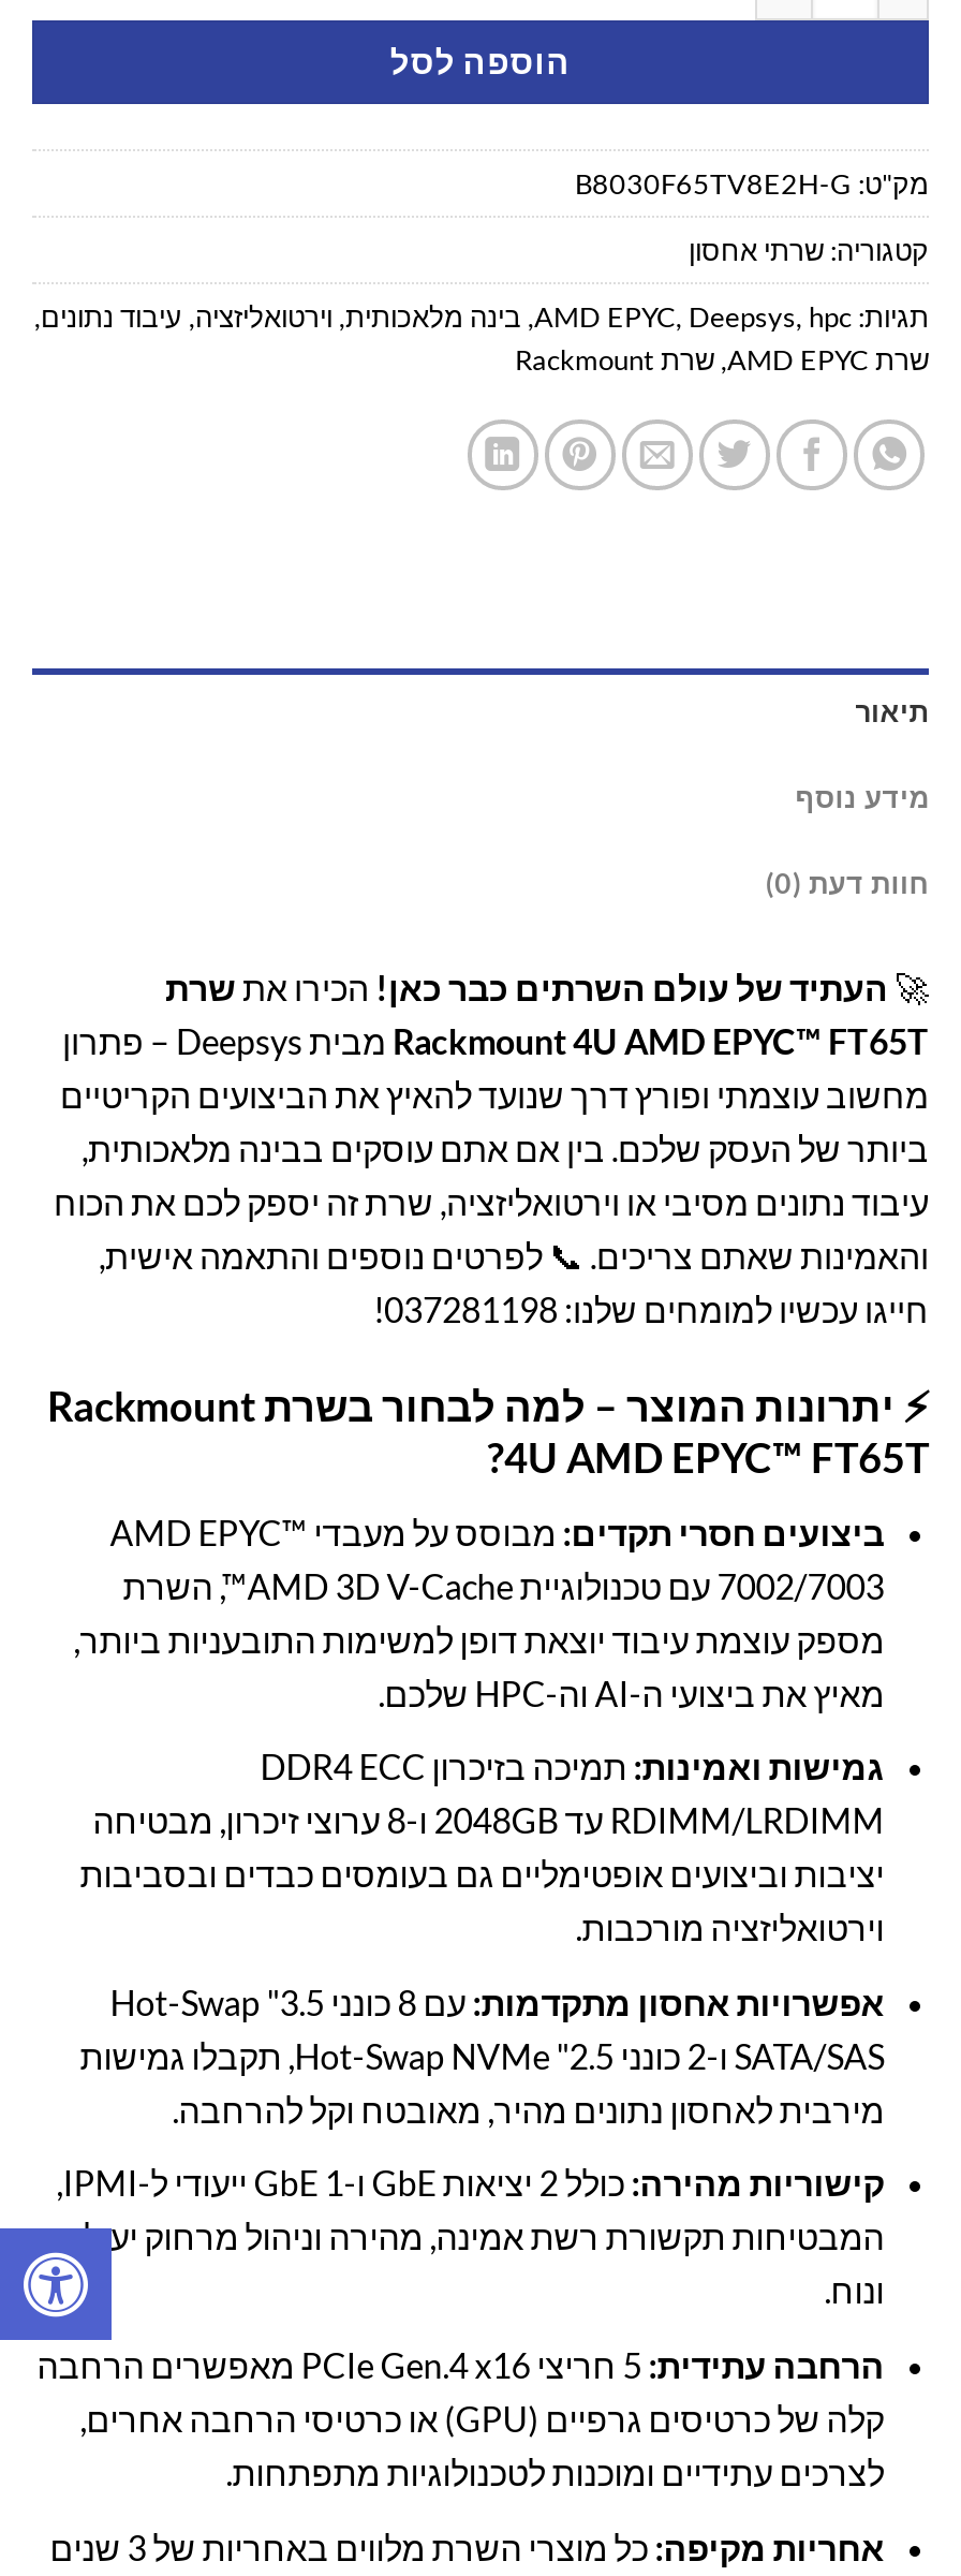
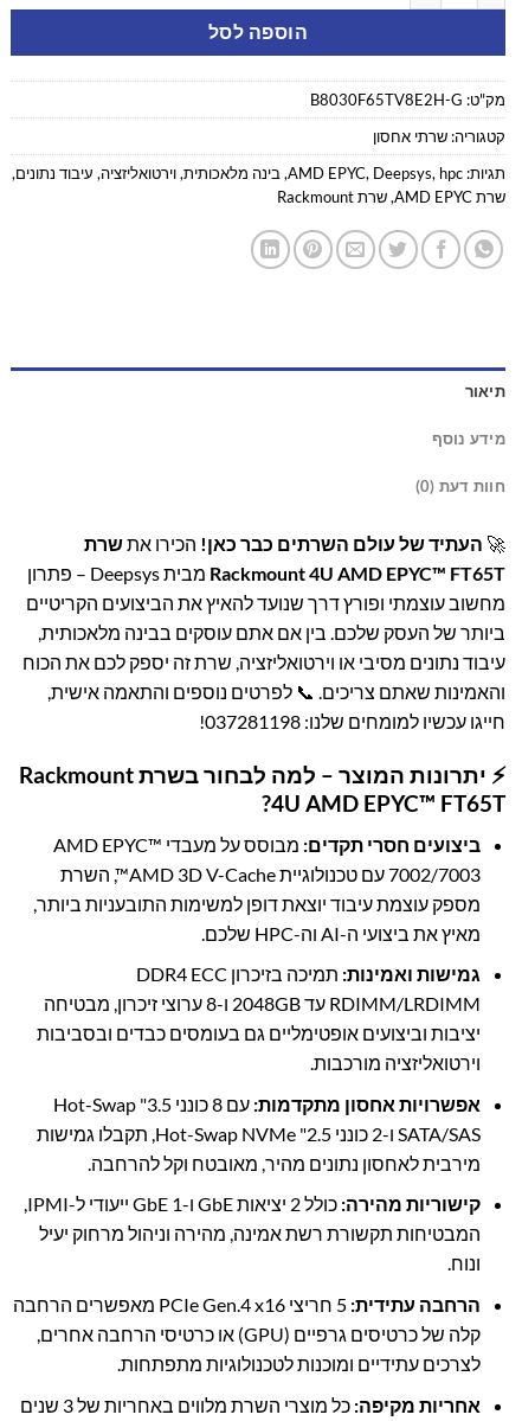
[6,2226,114,2342] [image] -> none

